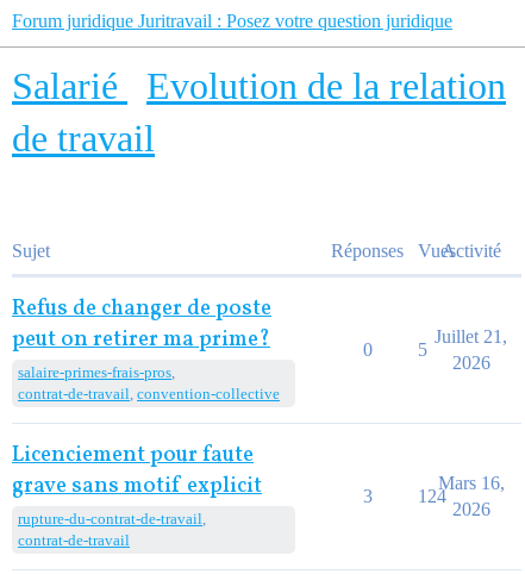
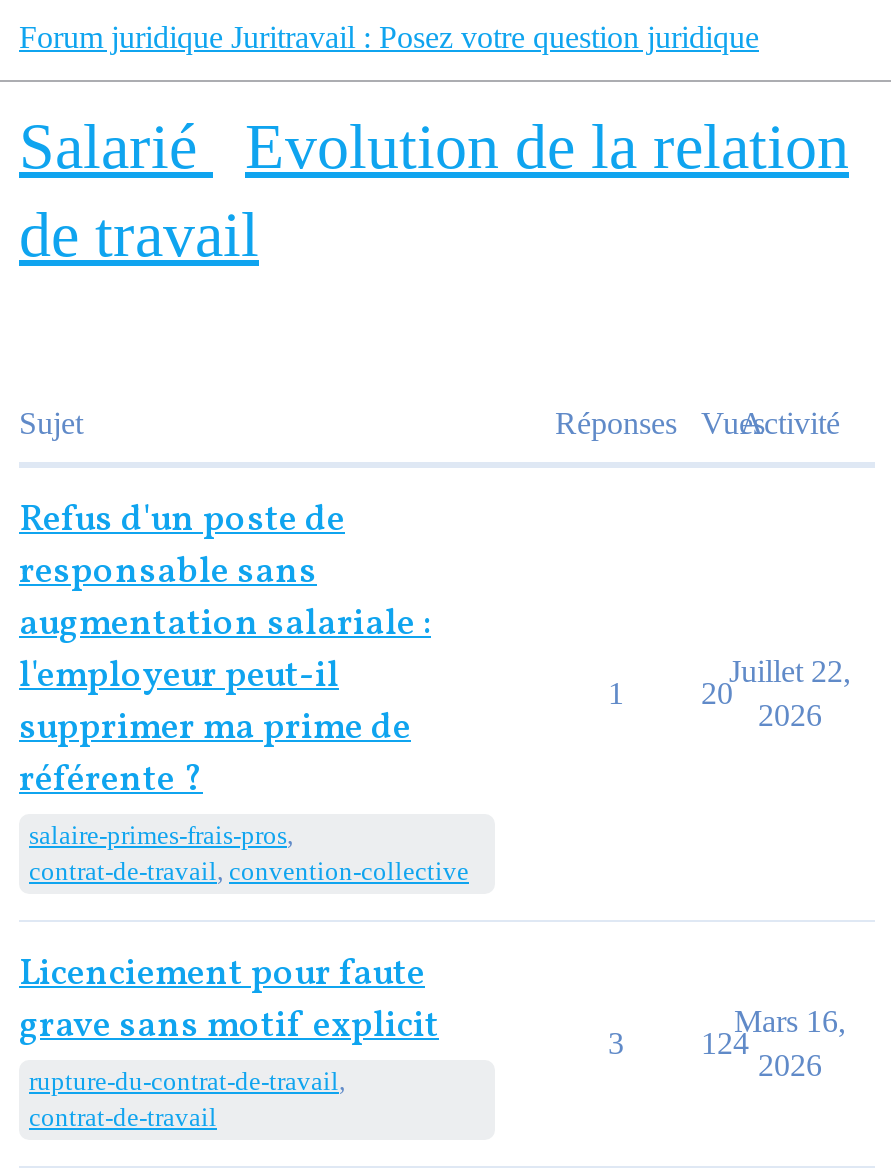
[12,294,271,355] Refus de changer de poste | peut on retirer ma prime? -> [19,496,431,806] Refus d'un poste de | responsable sans | augmentation salariale : | l'employeur peut-il | supprimer ma prime de | référente ?
[435,326,507,347] Juillet 21, -> [729,654,851,688] Juillet 22,
[362,339,372,360] 0 -> [608,676,624,710] 1
[418,339,427,360] 5 -> [701,676,733,710] 20

